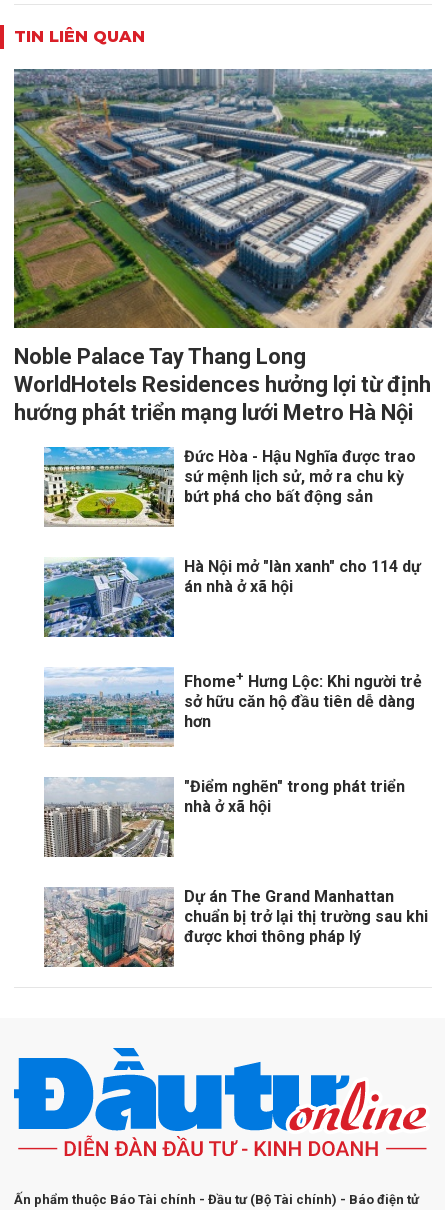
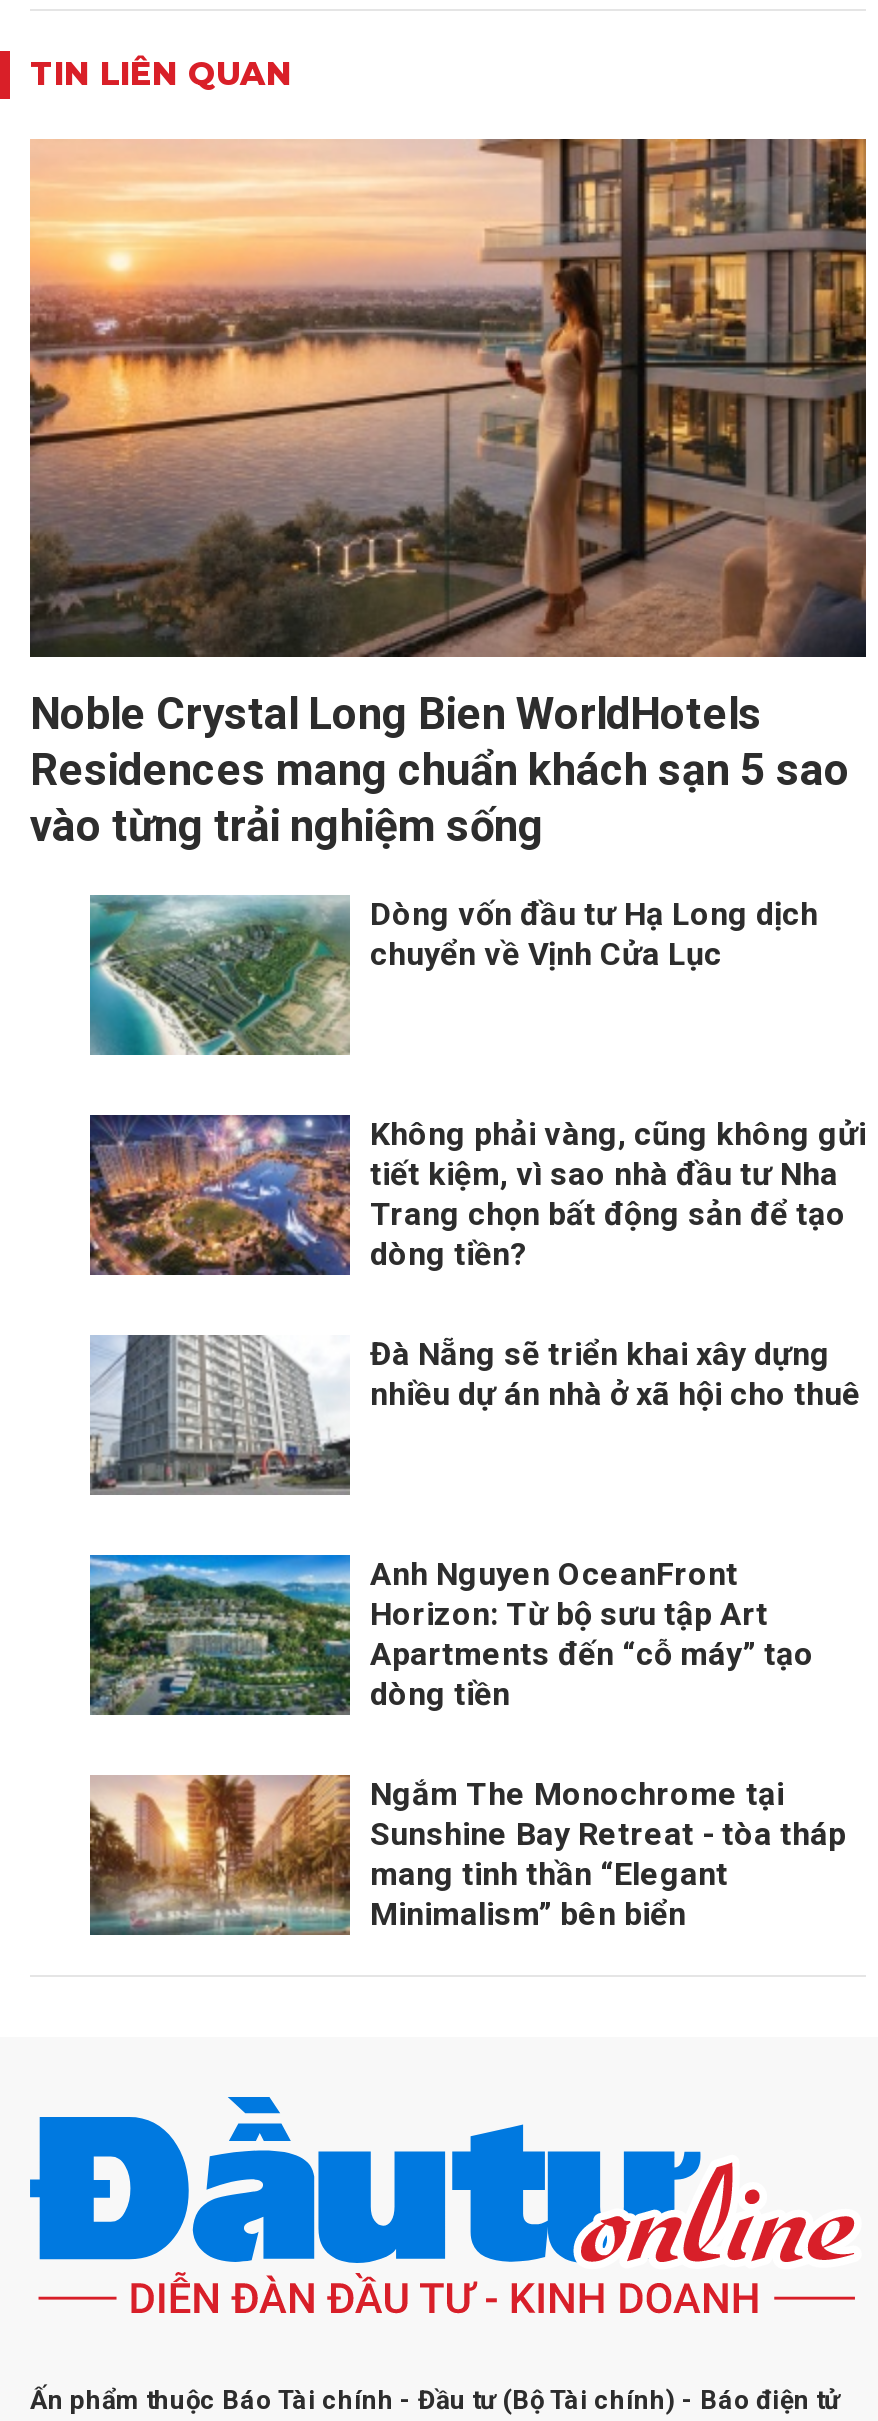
[13,68,433,425] [image] | Noble Palace Tay Thang Long | WorldHotels Residences hưởng lợi từ định | hướng phát triển mạng lưới Metro Hà Nội -> [28,137,868,851] [image] | Noble Crystal Long Bien WorldHotels | Residences mang chuẩn khách sạn 5 sao | vào từng trải nghiệm sống
[43,446,416,527] [image] | Đức Hòa - Hậu Nghĩa được trao | sứ mệnh lịch sử, mở ra chu kỳ | bứt phá cho bất động sản -> [88,895,818,1057] [image] | Dòng vốn đầu tư Hạ Long dịch | chuyển về Vịnh Cửa Lục
[43,557,421,638] [image] | Hà Nội mở "làn xanh" cho 114 dự | án nhà ở xã hội -> [88,1113,866,1277] [image] | Không phải vàng, cũng không gửi | tiết kiệm, vì sao nhà đầu tư Nha | Trang chọn bất động sản để tạo | dòng tiền?
[44,667,422,747] [image] | Fhome+ Hưng Lộc: Khi người trẻ | sở hữu căn hộ đầu tiên dễ dàng | hơn -> [90,1333,862,1495] [image] | Đà Nẵng sẽ triển khai xây dựng | nhiều dự án nhà ở xã hội cho thuê
[44,777,405,858] [image] | "Điểm nghẽn" trong phát triển | nhà ở xã hội -> [90,1553,814,1717] [image] | Anh Nguyen OceanFront | Horizon: Từ bộ sưu tập Art | Apartments đến “cỗ máy” tạo | dòng tiền
[44,887,428,968] [image] | Dự án The Grand Manhattan | chuẩn bị trở lại thị trường sau khi | được khơi thông pháp lý -> [90,1773,846,1937] [image] | Ngắm The Monochrome tại | Sunshine Bay Retreat - tòa tháp | mang tinh thần “Elegant | Minimalism” bên biển

